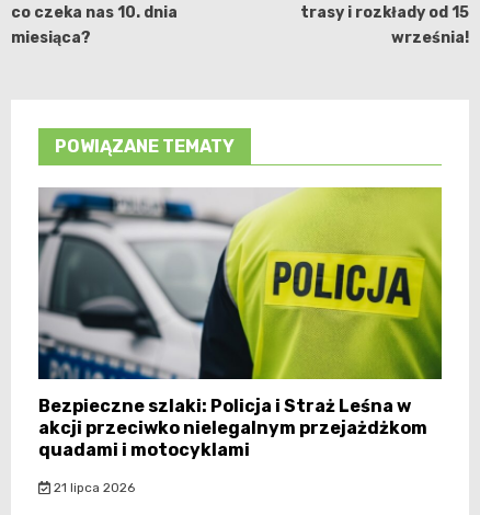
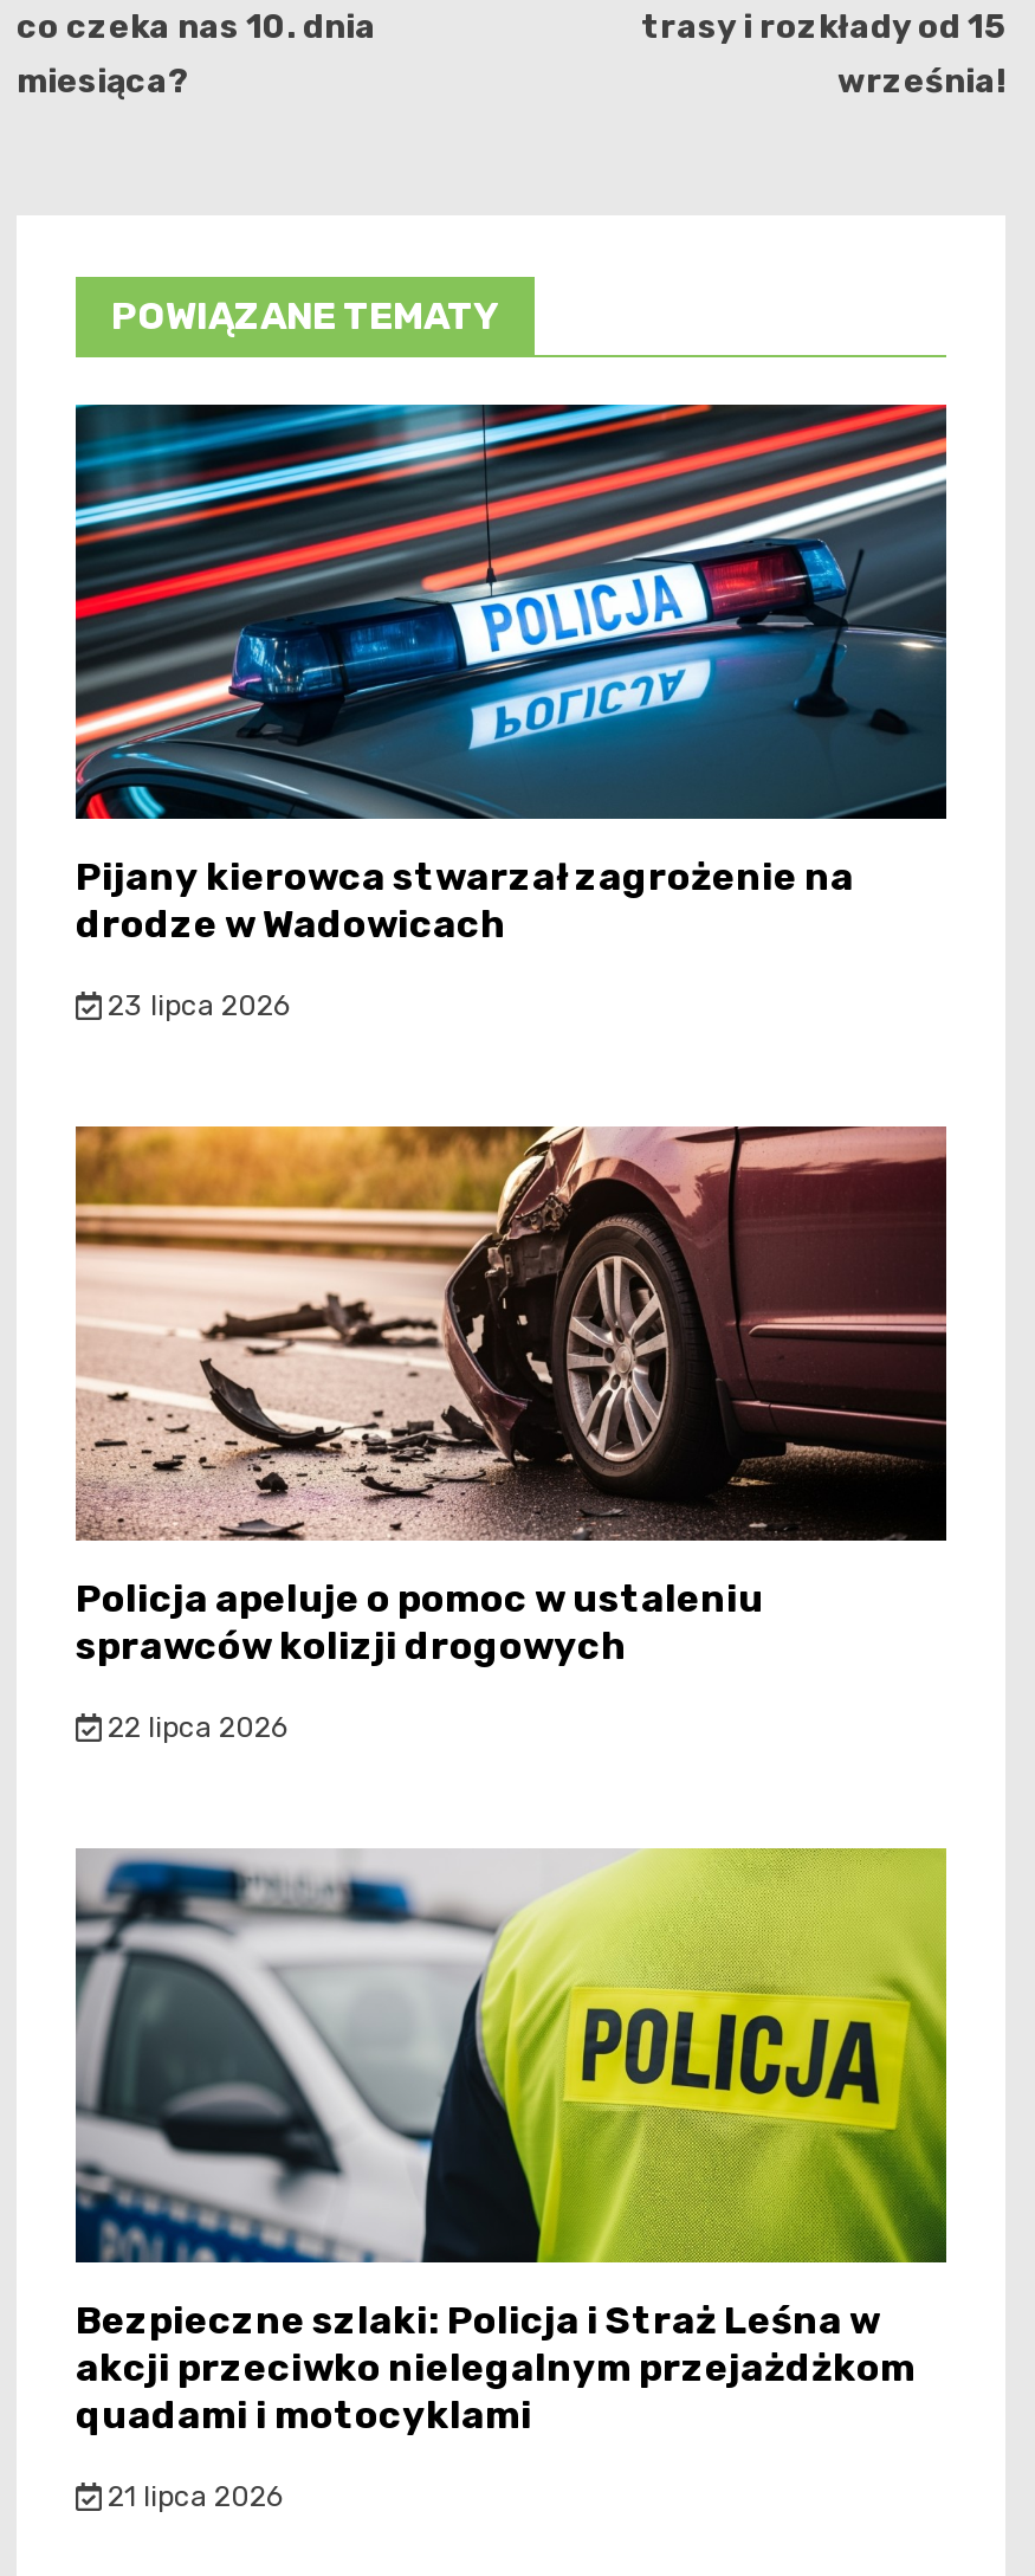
none -> [73,402,949,1023] [image] | Pijany kierowca stwarzał zagrożenie na | drodze w Wadowicach | 23 lipca 2026
none -> [73,1124,949,1745] [image] | Policja apeluje o pomoc w ustaleniu | sprawców kolizji drogowych | 22 lipca 2026

